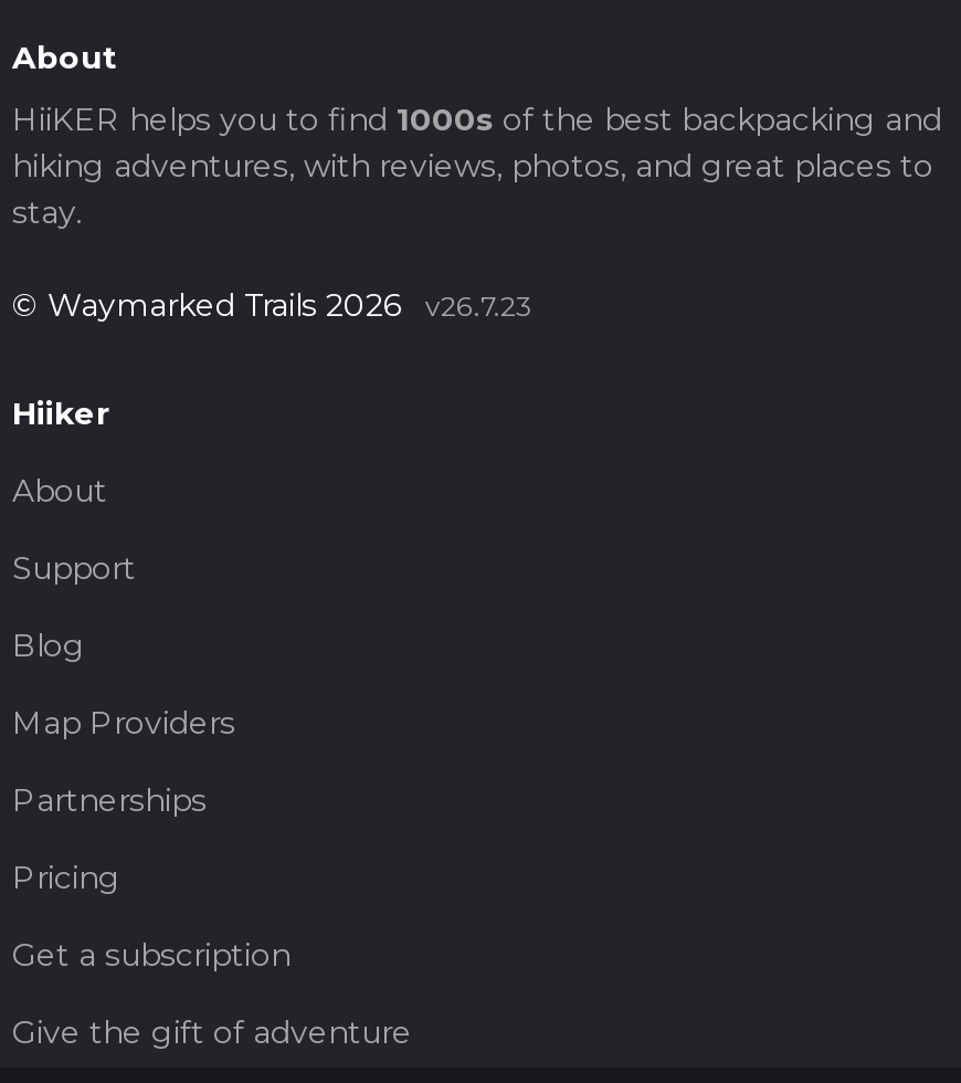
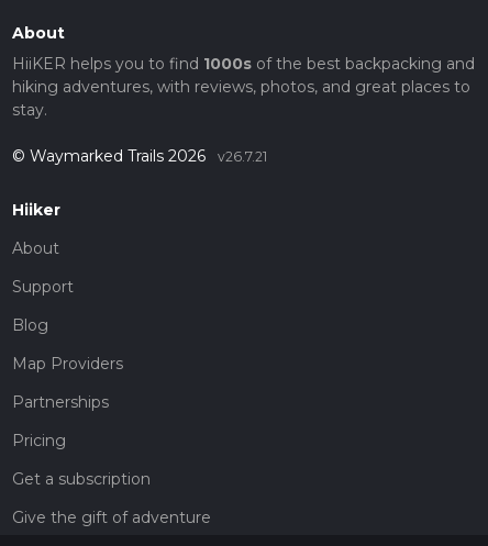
[12,285,531,324] © Waymarked Trails 2026 v26.7.23 -> [12,146,267,166] © Waymarked Trails 2026 v26.7.21

